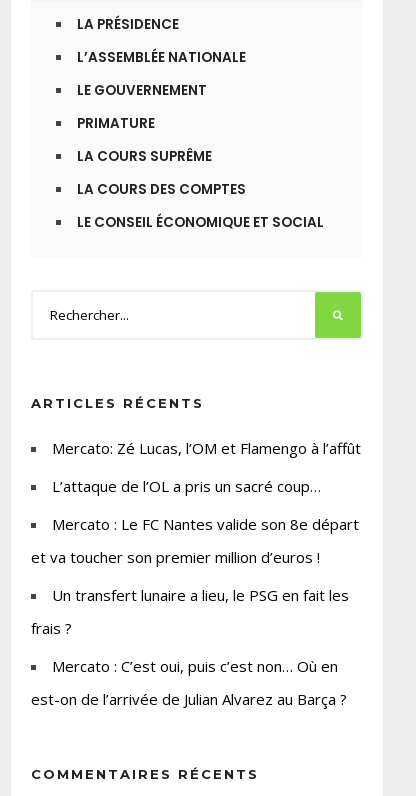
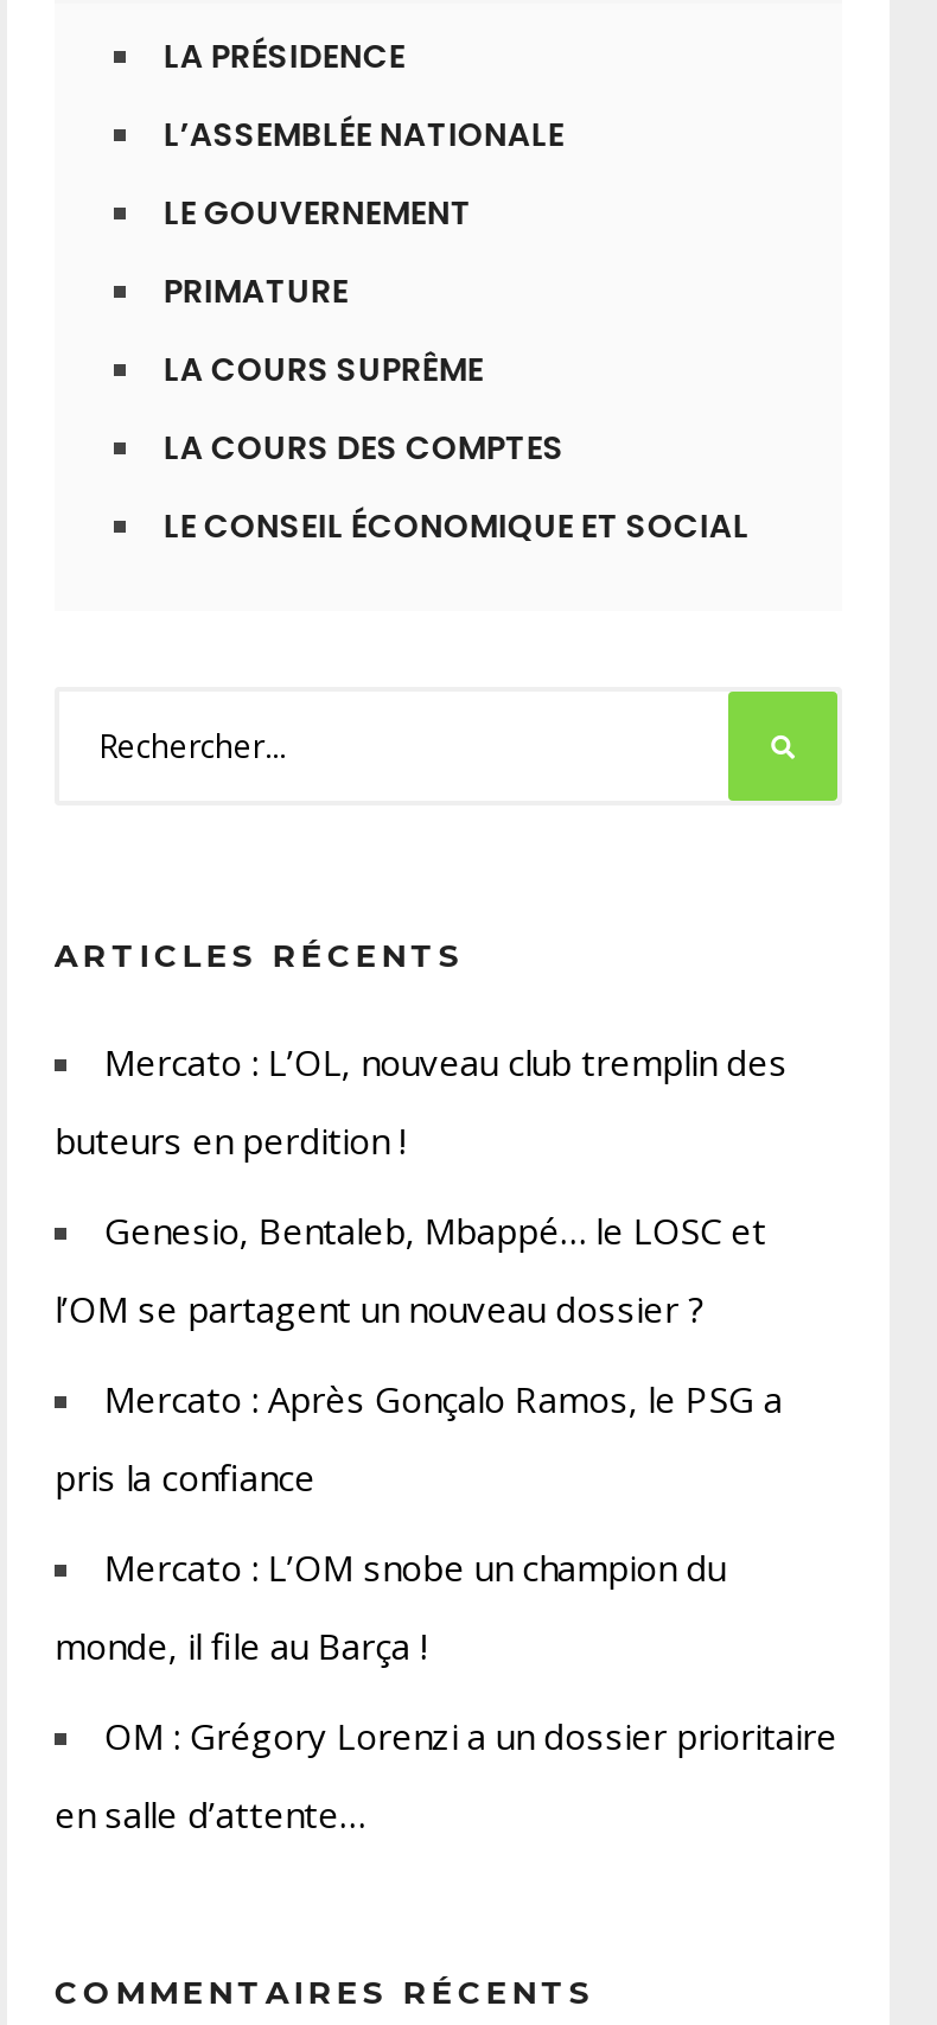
[31,438,361,709] Mercato: Zé Lucas, l’OM et Flamengo à l’affût | L’attaque de l’OL a pris un sacré coup… | Mercato : Le FC Nantes valide son 8e départ | et va toucher son premier million d’euros ! | Un transfert lunaire a lieu, le PSG en fait les | frais ? | Mercato : C’est oui, puis c’est non… Où en | est-on de l’arrivée de Julian Alvarez au Barça ? -> [54,1038,837,1838] Mercato : L’OL, nouveau club tremplin des | buteurs en perdition ! | Genesio, Bentaleb, Mbappé… le LOSC et | l’OM se partagent un nouveau dossier ? | Mercato : Après Gonçalo Ramos, le PSG a | pris la confiance | Mercato : L’OM snobe un champion du | monde, il file au Barça ! | OM : Grégory Lorenzi a un dossier prioritaire | en salle d’attente…

